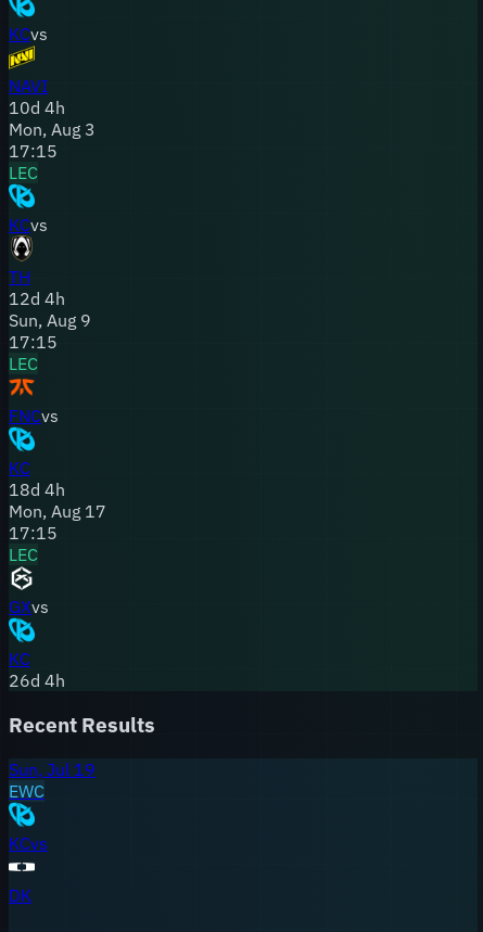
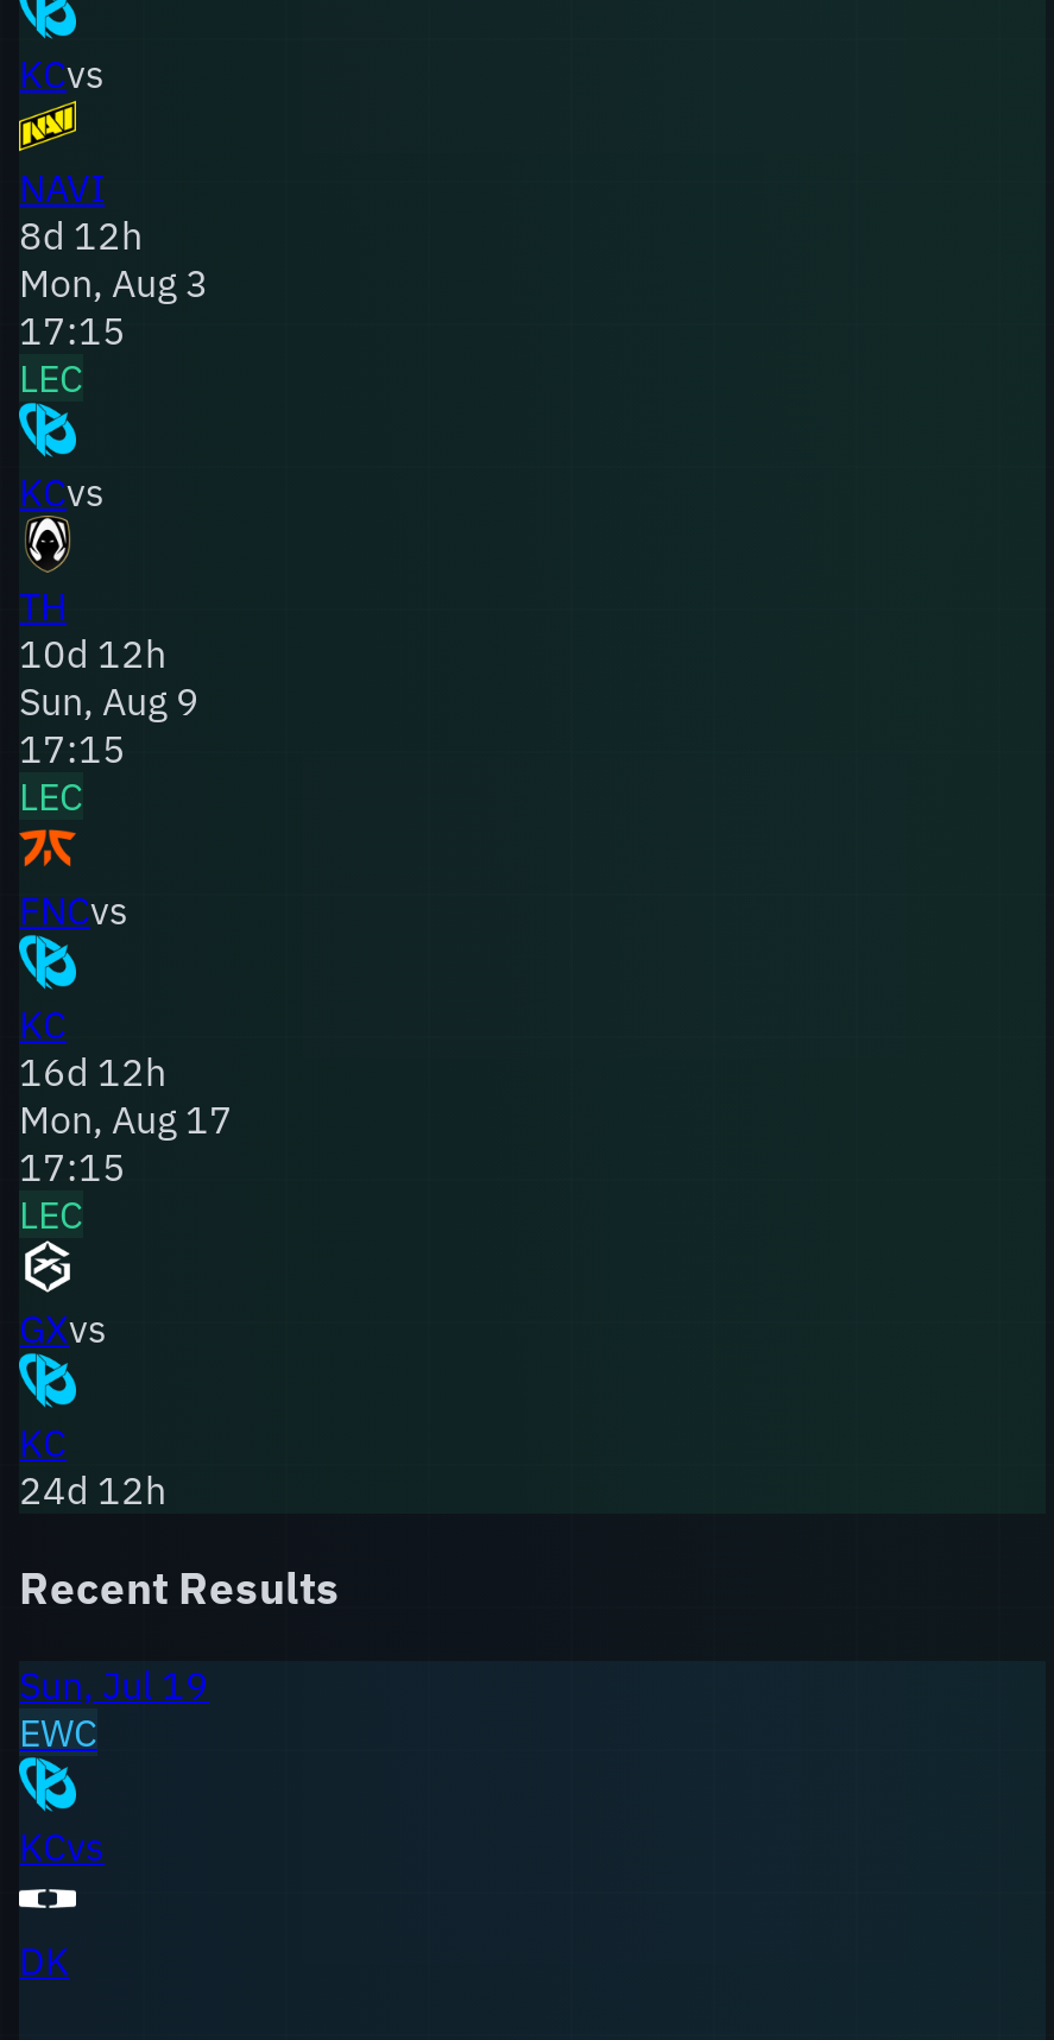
[9,97,65,119] 10d 4h -> [19,212,143,260] 8d 12h
[9,288,65,310] 12d 4h -> [19,631,166,678] 10d 12h
[9,479,65,501] 18d 4h -> [19,1049,166,1096] 16d 12h
[9,670,65,692] 26d 4h -> [19,1467,166,1515] 24d 12h

